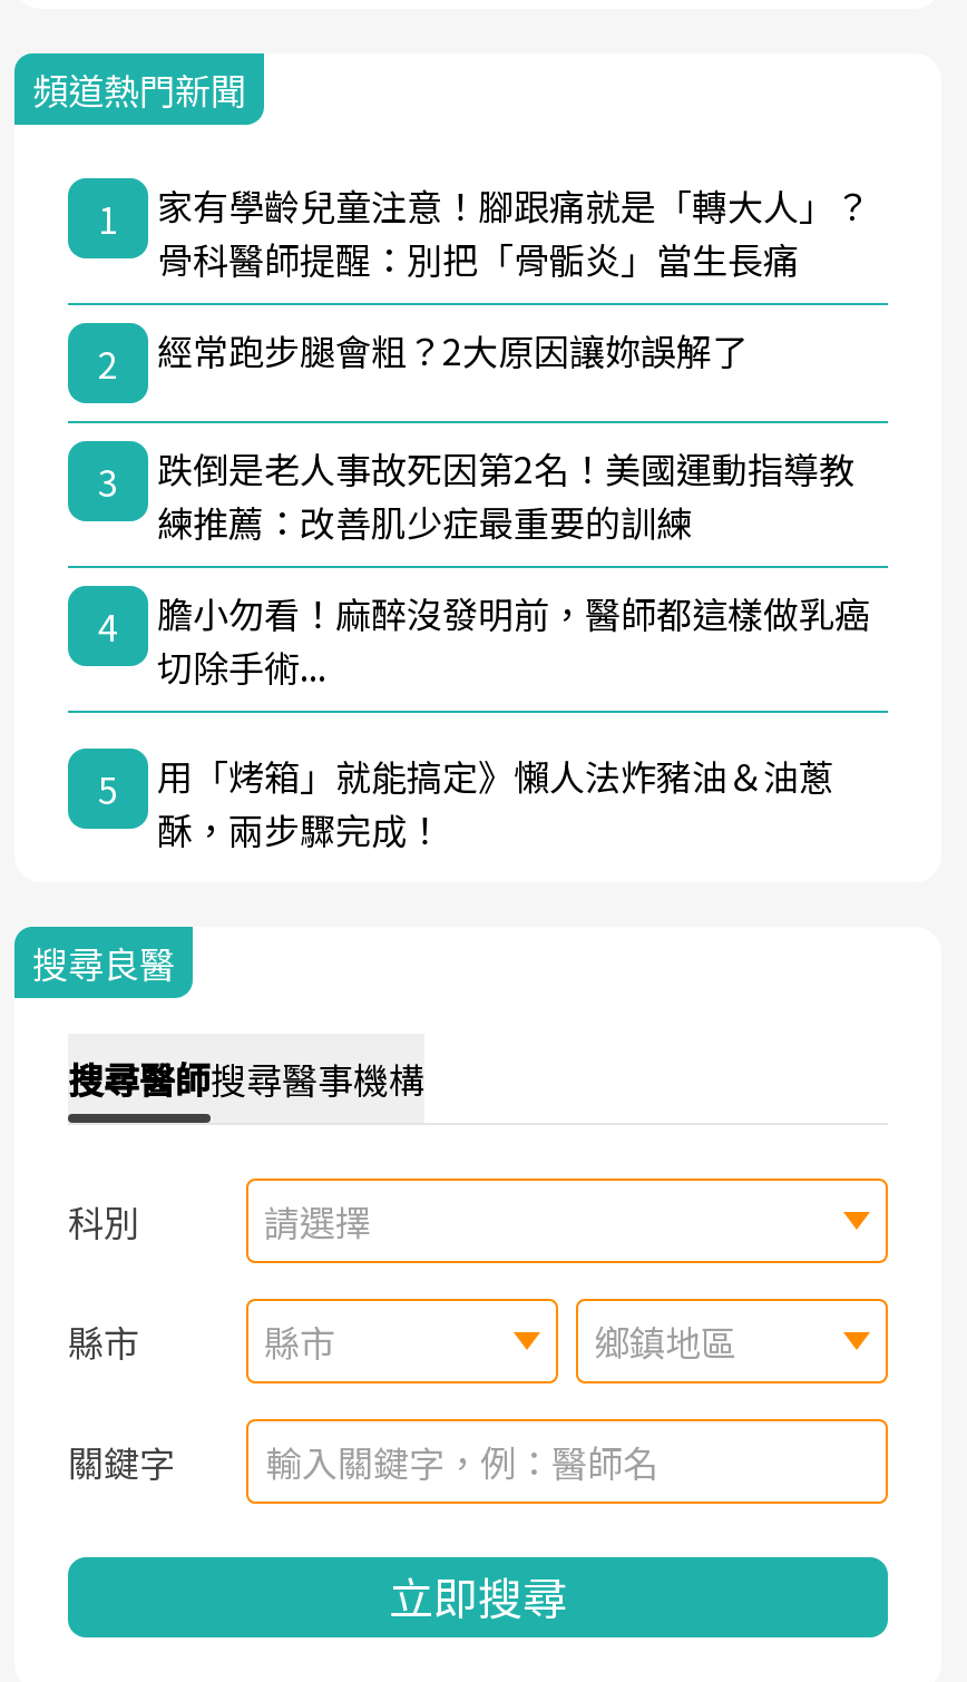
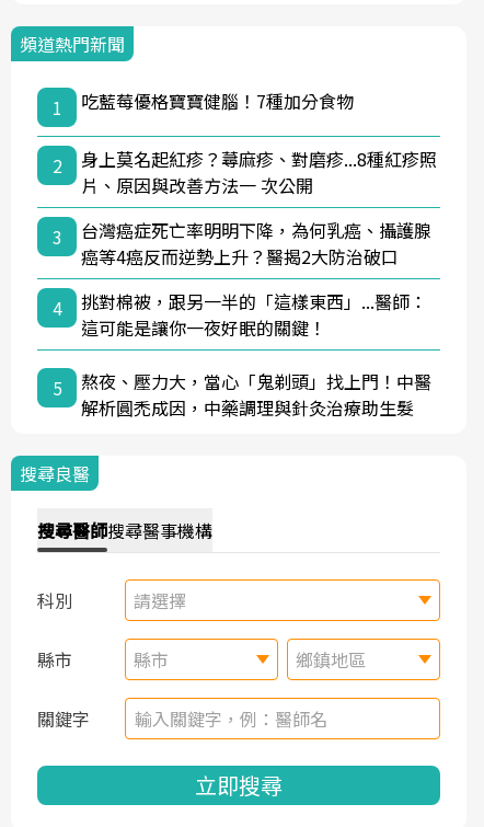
[157,178,870,284] 家有學齡兒童注意！腳跟痛就是「轉大人」？ | 骨科醫師提醒：別把「骨骺炎」當生長痛 -> [81,87,354,114] 吃藍莓優格寶寶健腦！7種加分食物
[157,322,748,376] 經常跑步腿會粗？2大原因讓妳誤解了 -> [81,145,437,198] 身上莫名起紅疹？蕁麻疹、對磨疹...8種紅疹照 | 片、原因與改善方法一 次公開
[157,440,854,547] 跌倒是老人事故死因第2名！美國運動指導教 | 練推薦：改善肌少症最重要的訓練 -> [81,217,431,269] 台灣癌症死亡率明明下降，為何乳癌、攝護腺 | 癌等4癌反而逆勢上升？醫揭2大防治破口
[157,585,870,692] 膽小勿看！麻醉沒發明前，醫師都這樣做乳癌 | 切除手術... -> [81,288,427,340] 挑對棉被，跟另一半的「這樣東西」...醫師： | 這可能是讓你一夜好眠的關鍵！
[157,748,834,855] 用「烤箱」就能搞定》懶人法炸豬油＆油蔥 | 酥，兩步驟完成！ -> [81,368,431,420] 熬夜、壓力大，當心「鬼剃頭」找上門！中醫 | 解析圓禿成因，中藥調理與針灸治療助生髮

